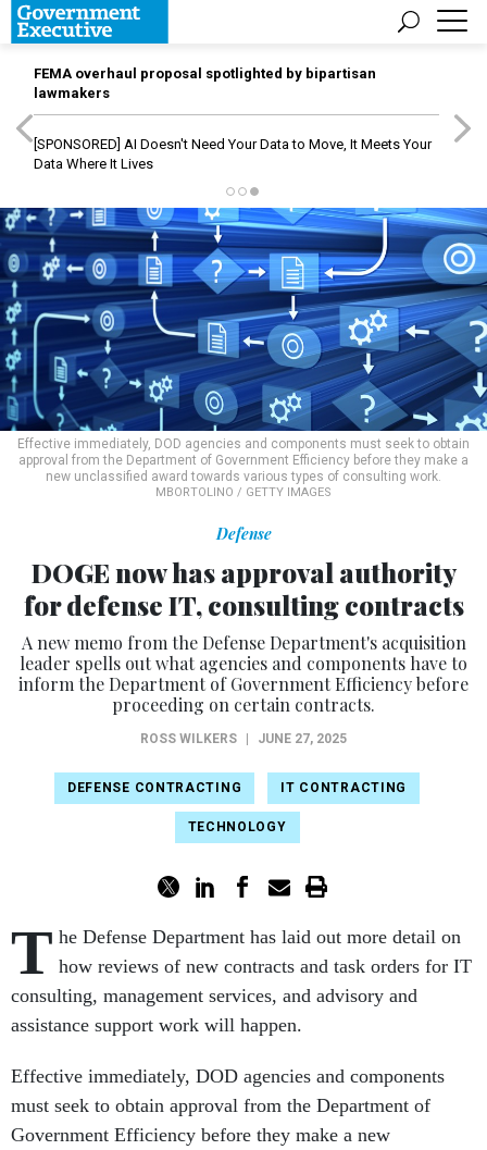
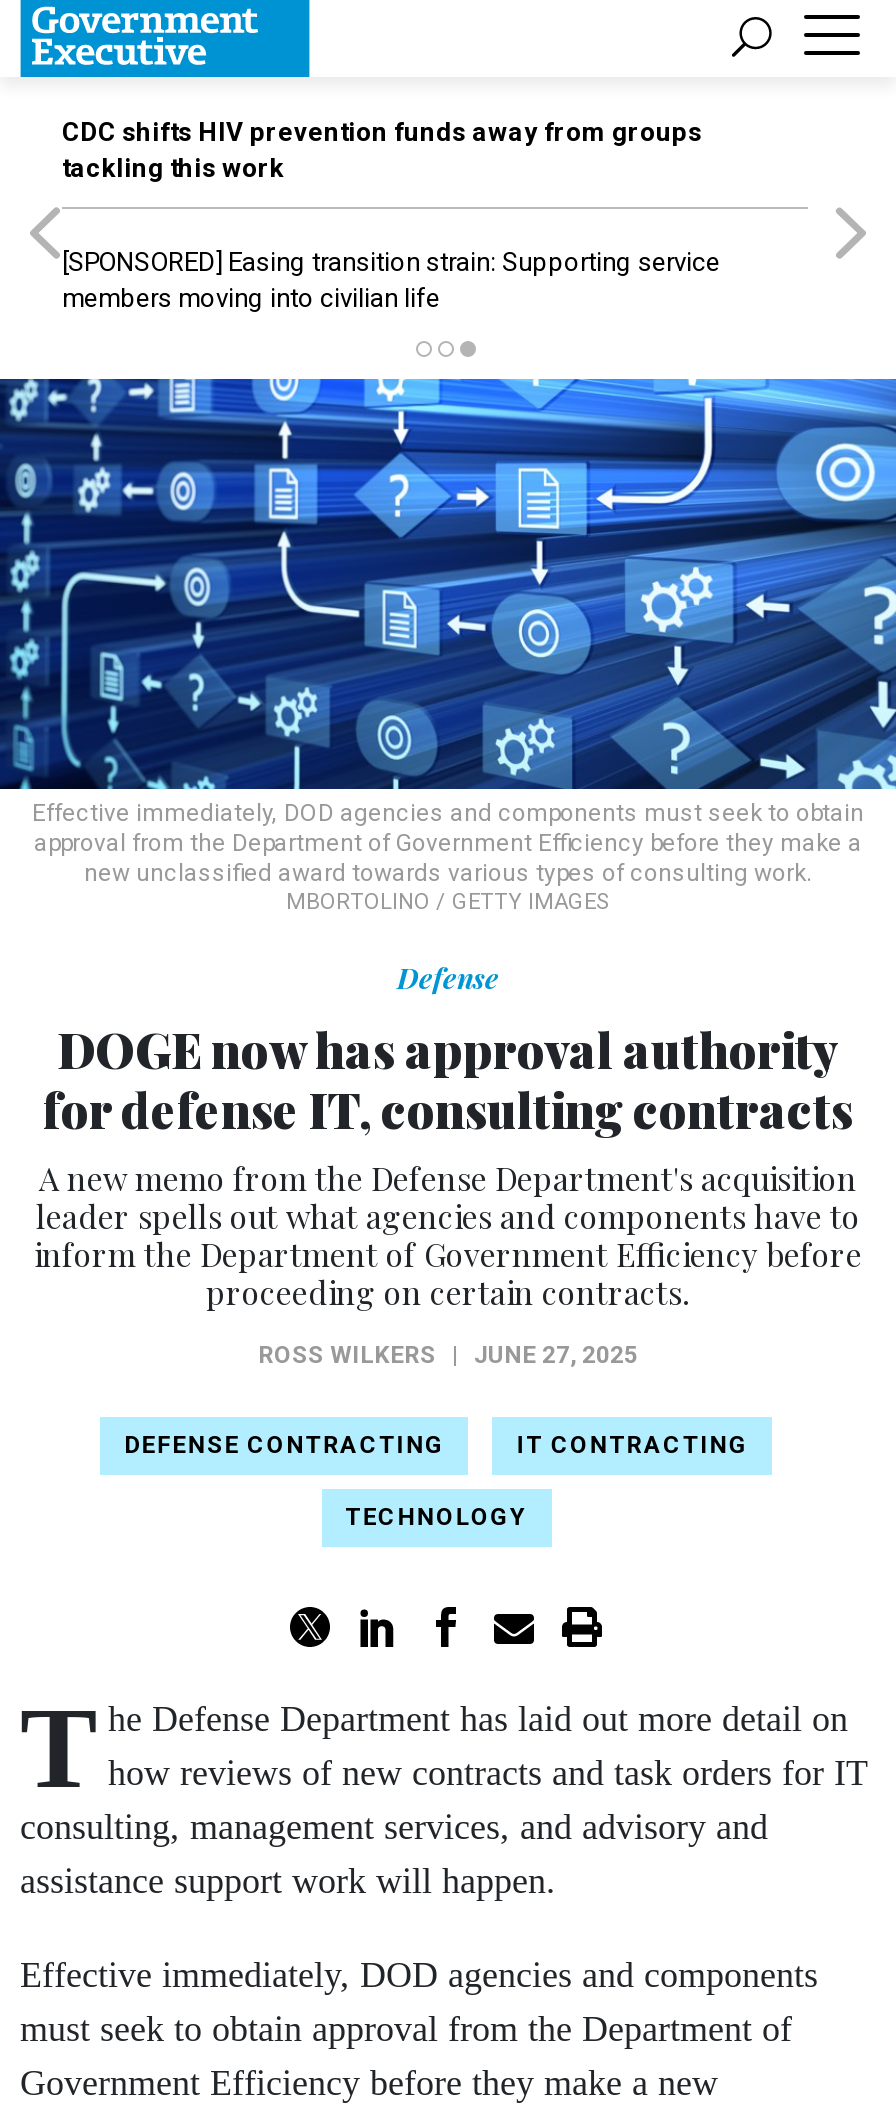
[34,65,376,101] FEMA overhaul proposal spotlighted by bipartisan | lawmakers -> [62,117,702,183] CDC shifts HIV prevention funds away from groups | tackling this work
[34,136,432,172] [SPONSORED] AI Doesn't Need Your Data to Move, It Meets Your | Data Where It Lives -> [62,247,720,313] [SPONSORED] Easing transition strain: Supporting service | members moving into civilian life

